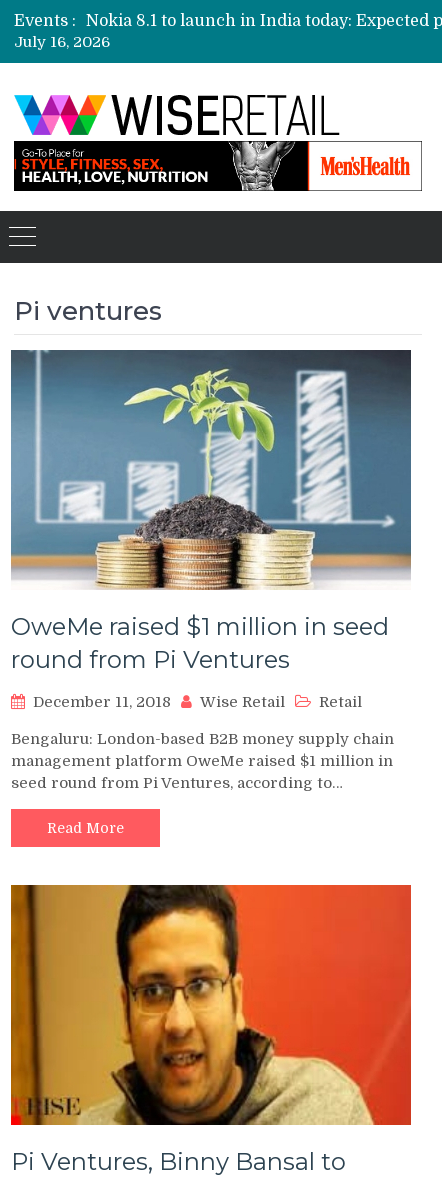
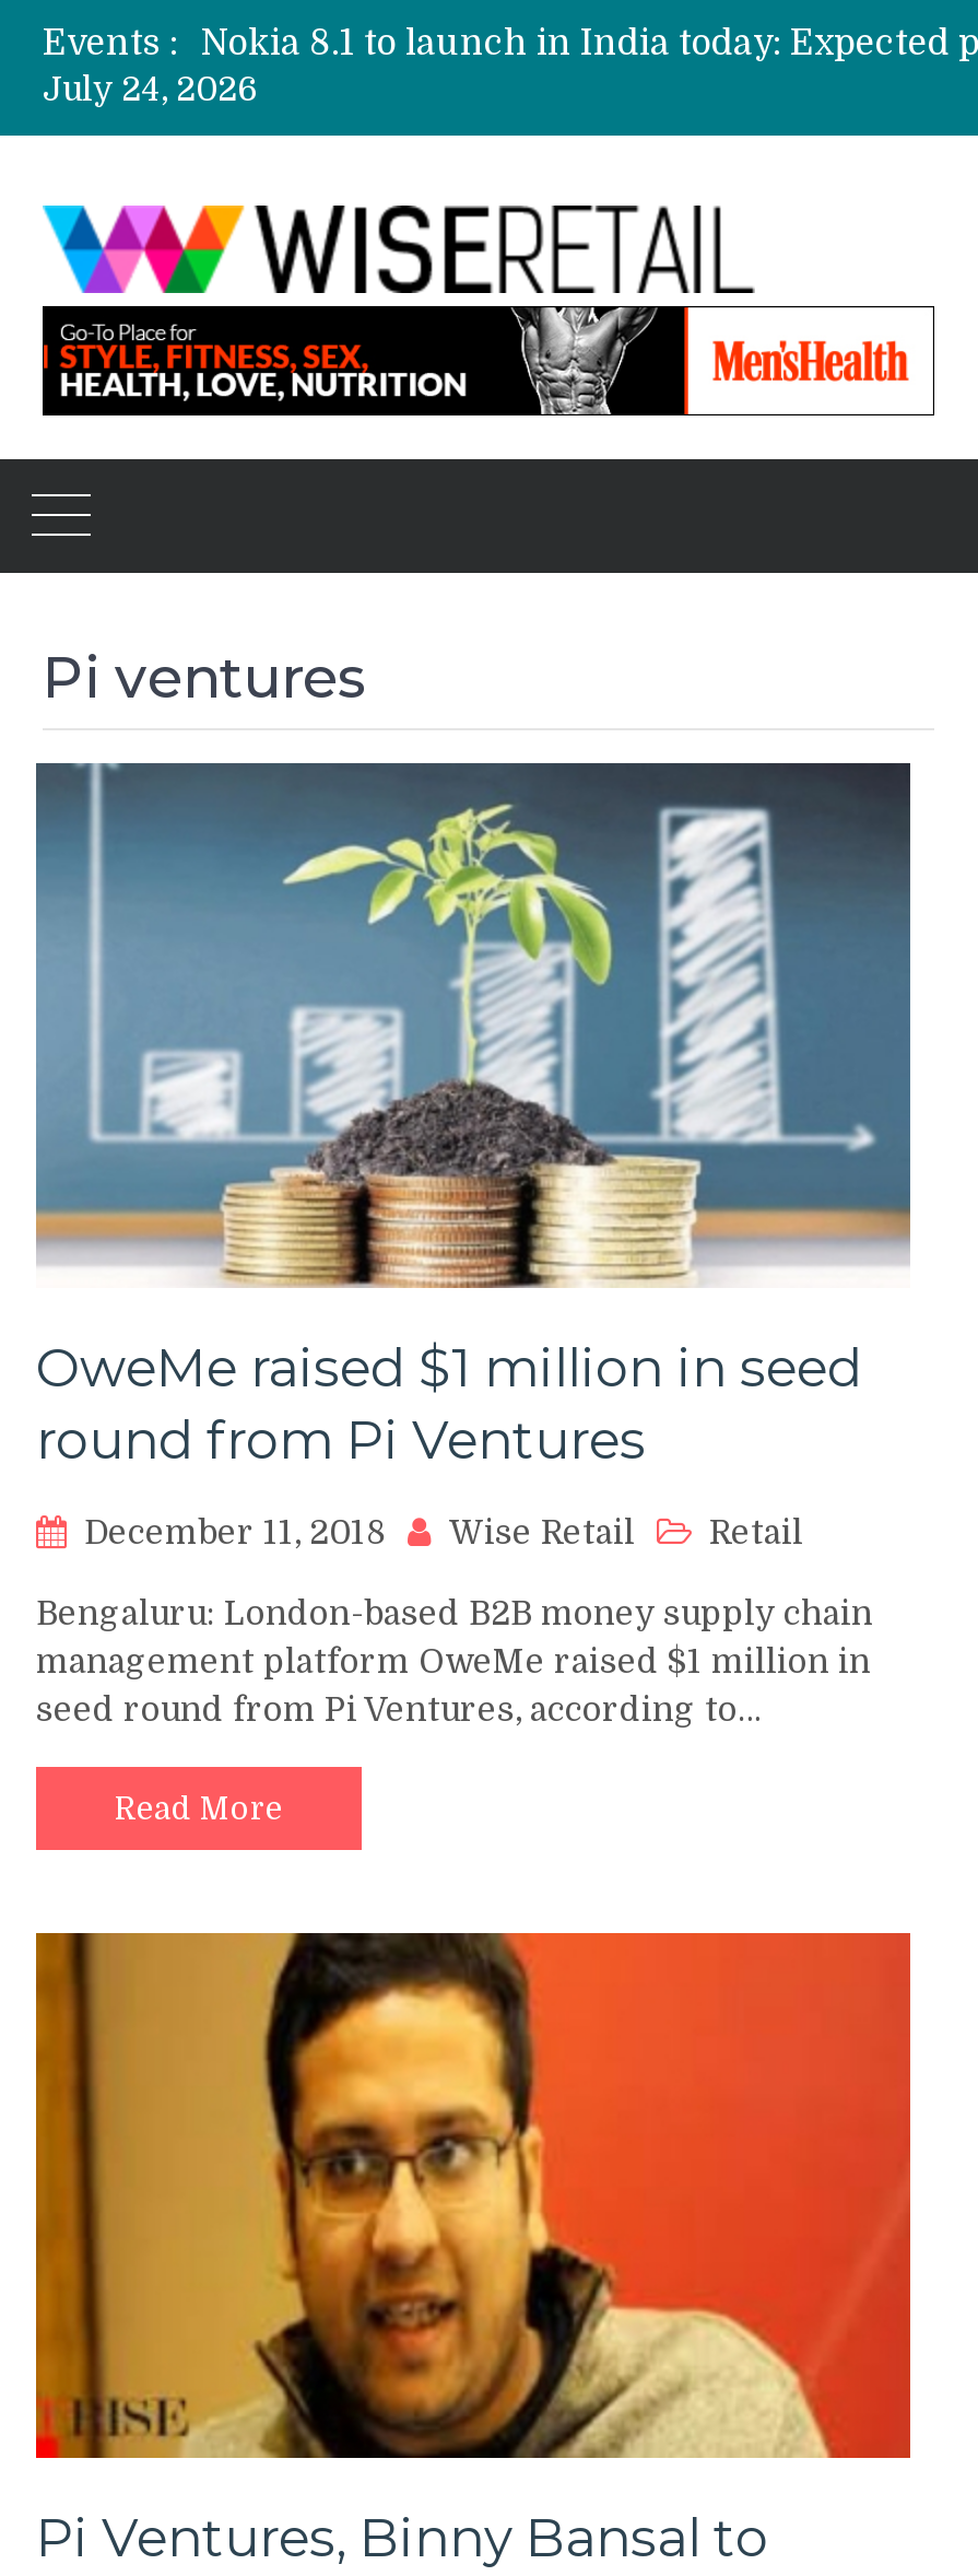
[14,33,110,51] July 16, 2026 -> [43,70,257,109] July 24, 2026

